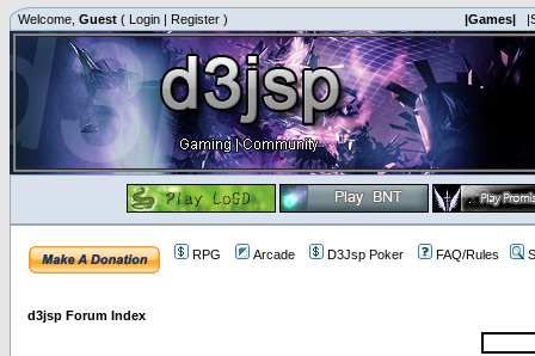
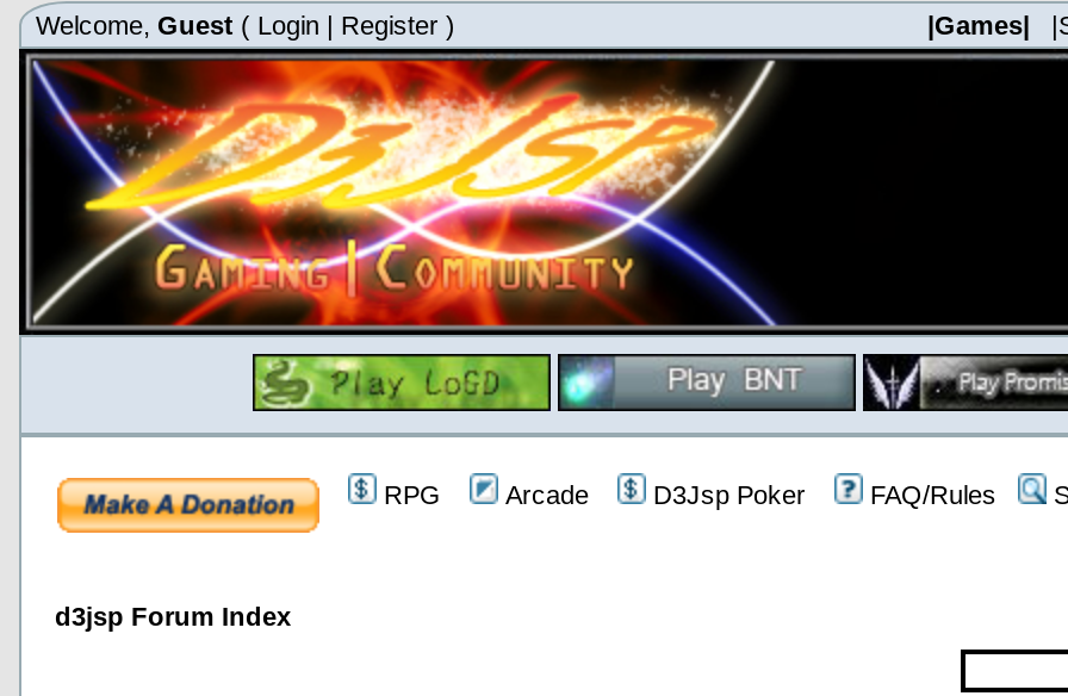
[10,30,525,176] [image] -> [19,46,1042,337] [image]

